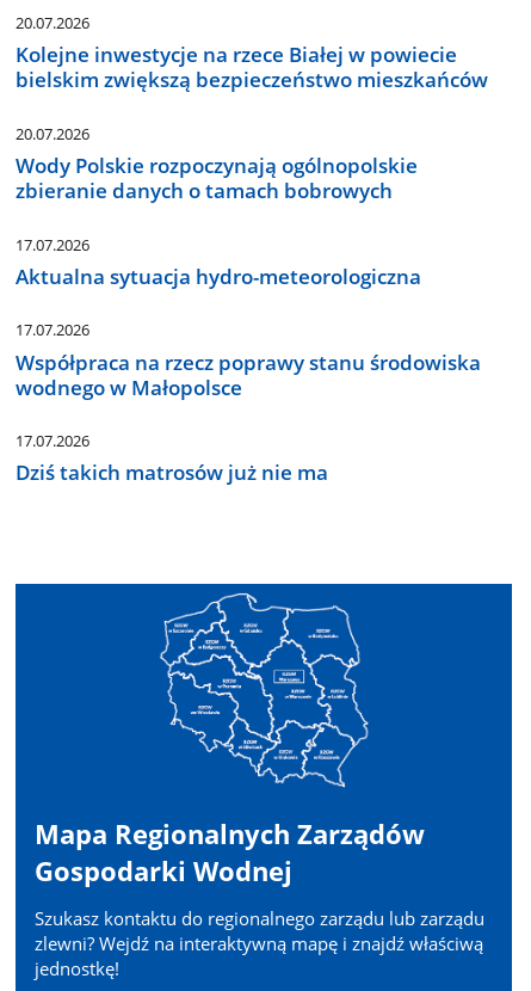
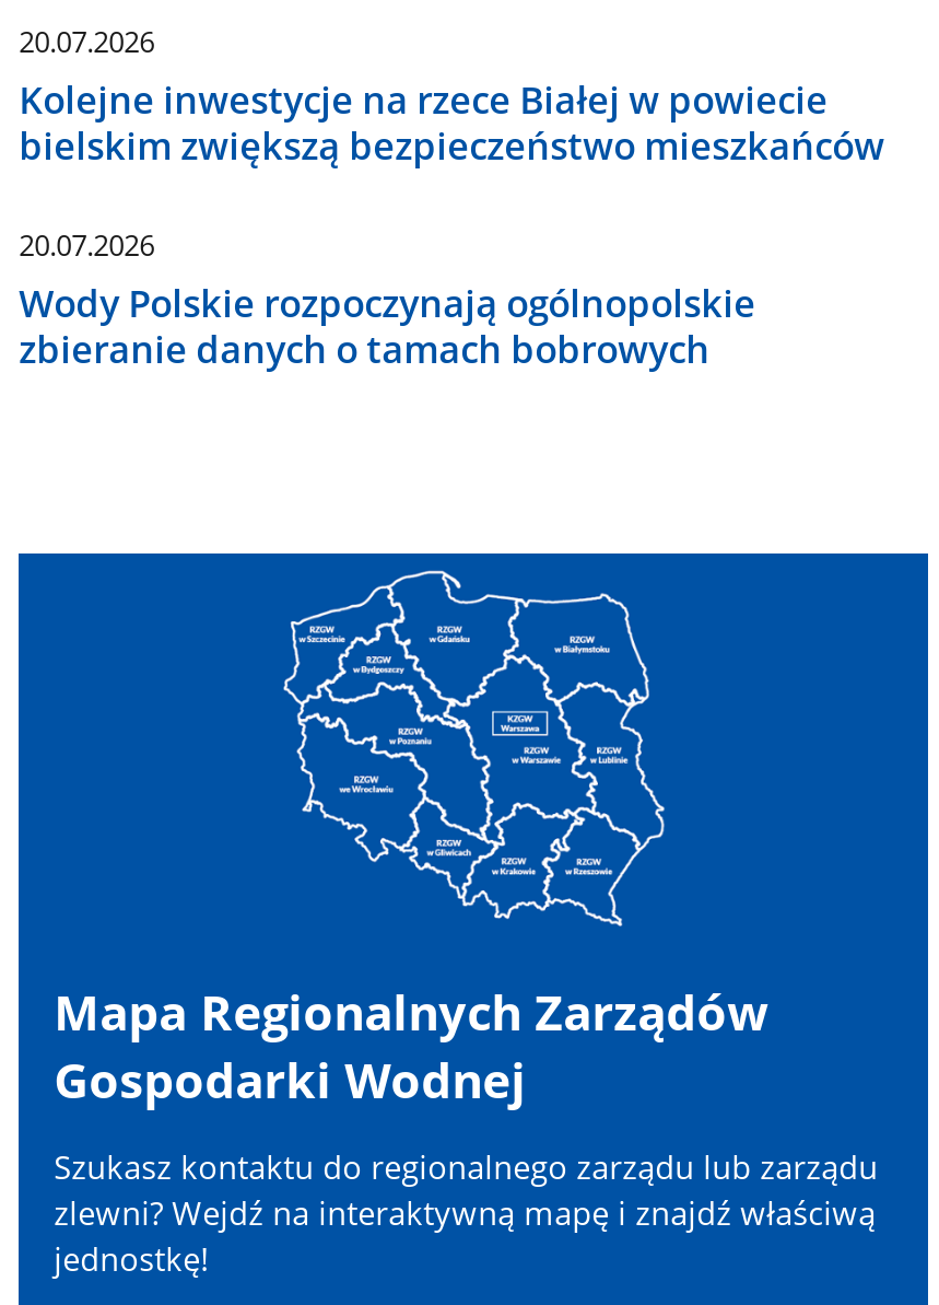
[16,233,481,487] 17.07.2026 | Aktualna sytuacja hydro-meteorologiczna | 17.07.2026 | Współpraca na rzecz poprawy stanu środowiska | wodnego w Małopolsce | 17.07.2026 | Dziś takich matrosów już nie ma -> none

